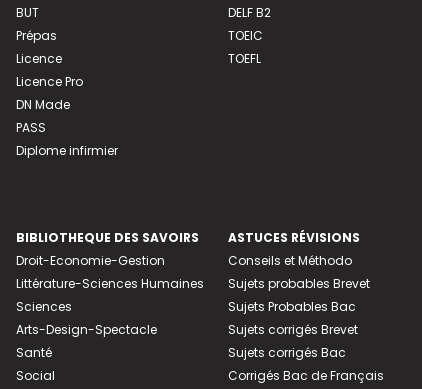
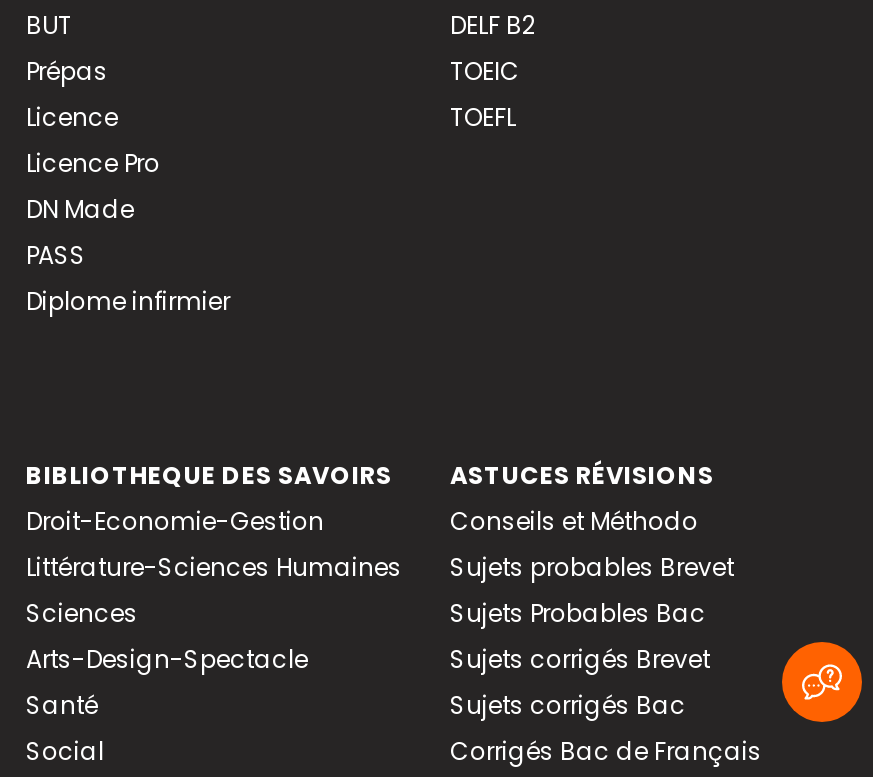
none -> [780,640,864,724] [image]

